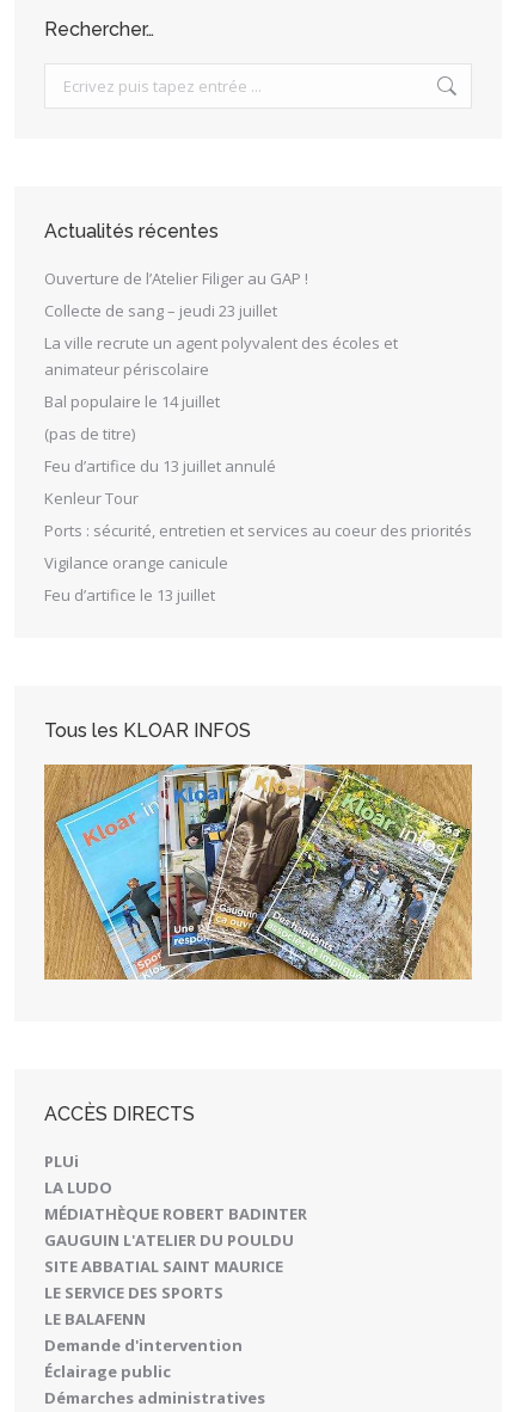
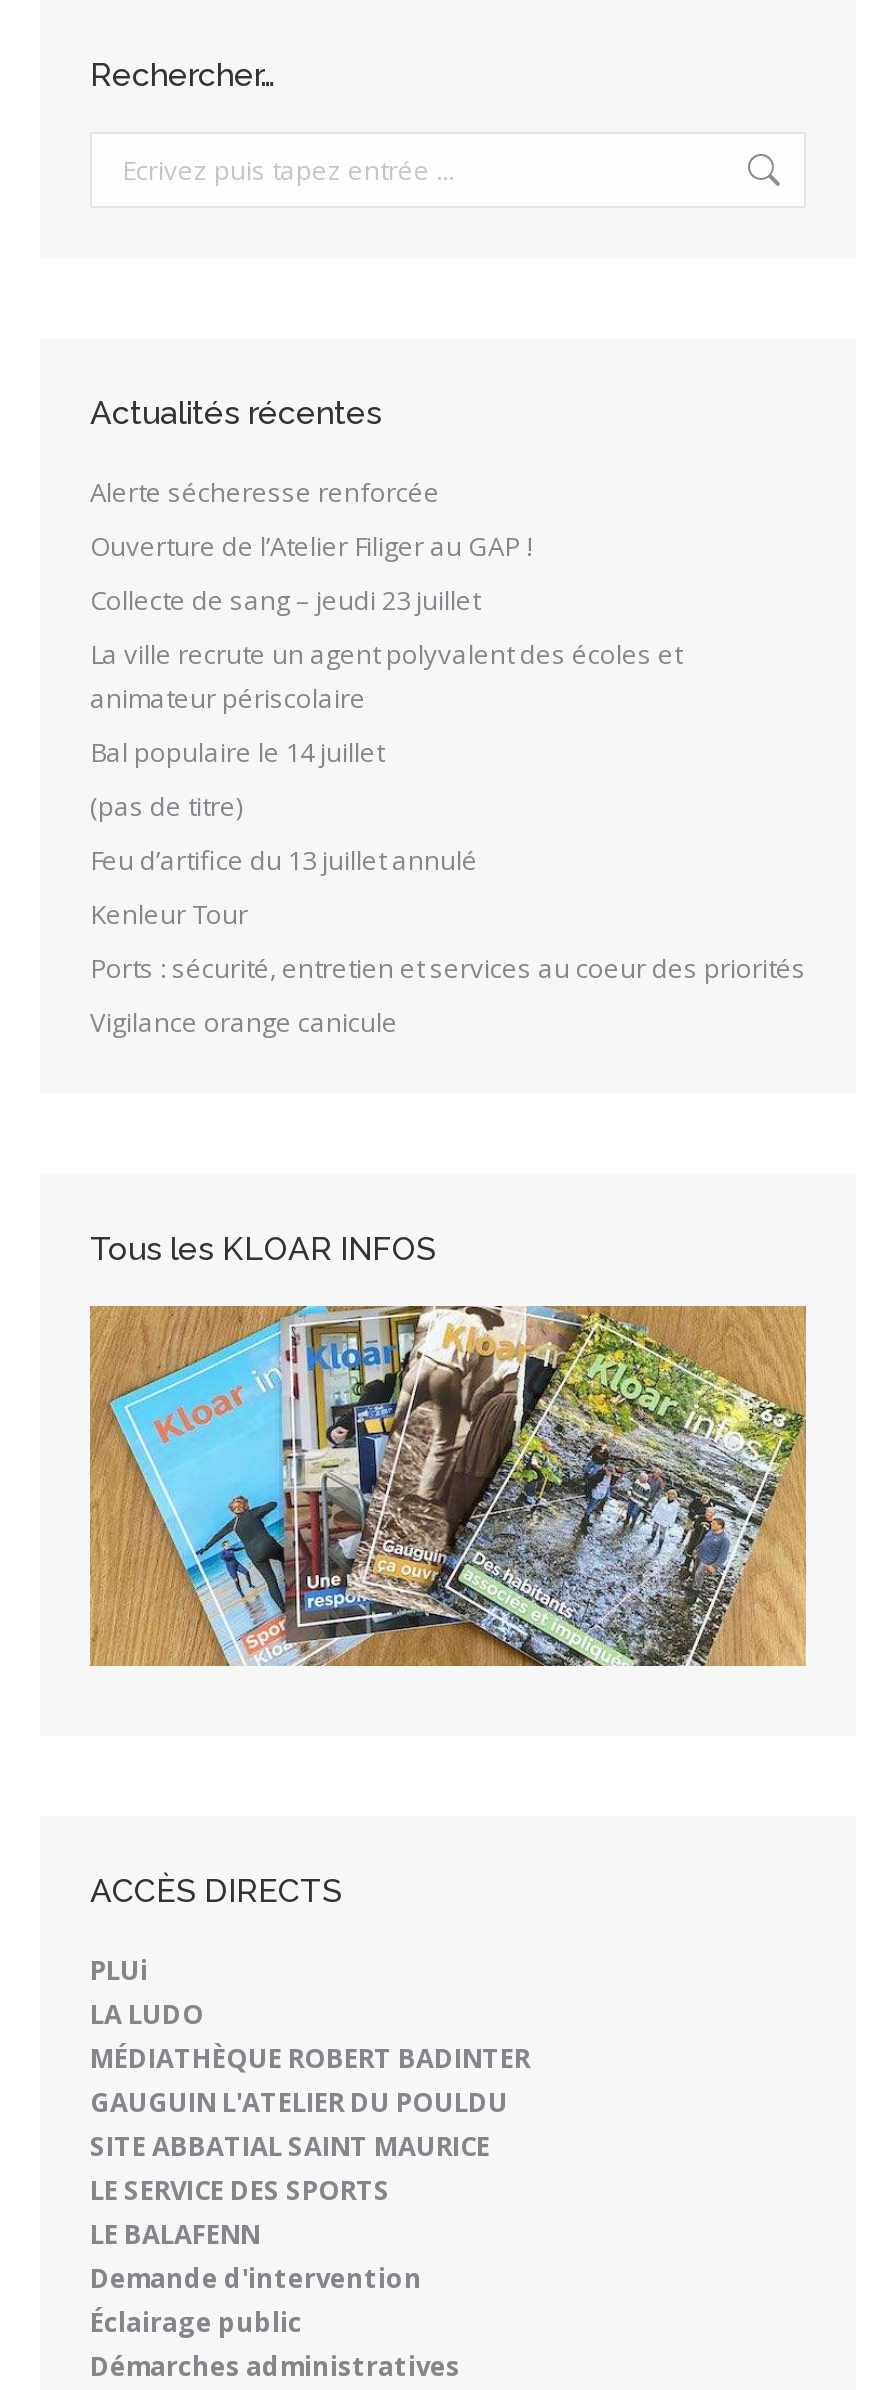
none -> [90,475,440,511] Alerte sécheresse renforcée
moved [44,268,472,574] -> [90,529,806,1041]: Ouverture de l’Atelier Filiger au GAP ! | Collecte de sang – jeudi 23 juillet | La ville recrute un agent polyvalent des écoles et | ... | Ports : sécurité, entretien et services au coeur des priorités | Vigilance orange canicule
[44,585,215,606] Feu d’artifice le 13 juillet -> none

